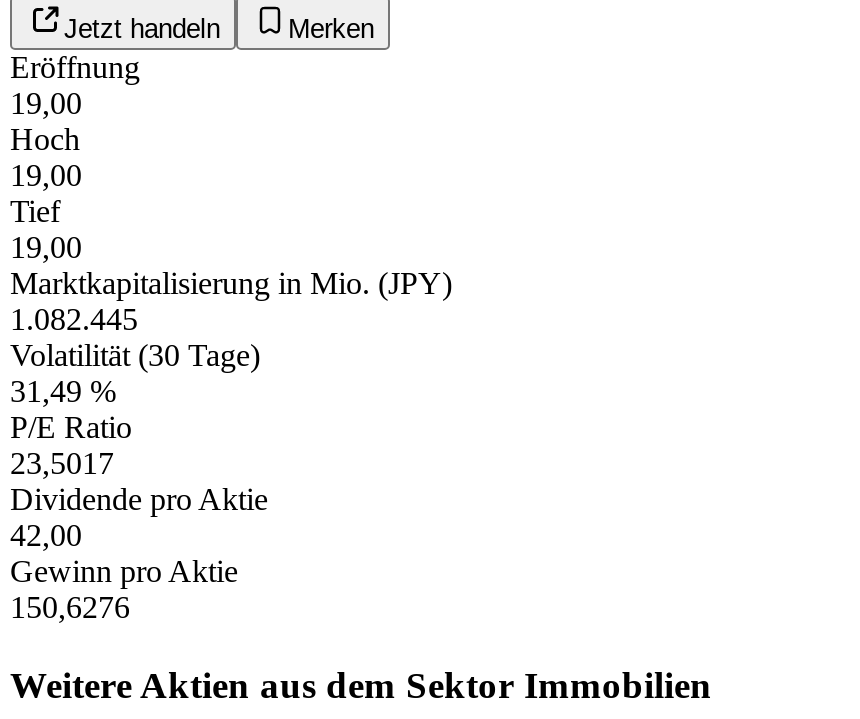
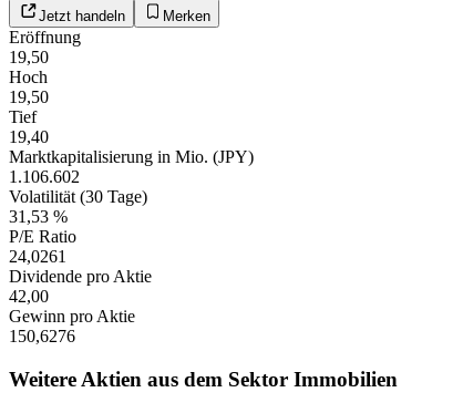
[10,86,82,120] 19,00 -> [9,48,49,67] 19,50
[10,158,82,192] 19,00 -> [9,88,49,106] 19,50
[10,230,82,264] 19,00 -> [9,127,49,146] 19,40
[10,302,138,336] 1.082.445 -> [9,167,80,186] 1.106.602
[10,374,116,408] 31,49 % -> [9,207,68,226] 31,53 %
[10,446,114,480] 23,5017 -> [9,247,66,266] 24,0261

